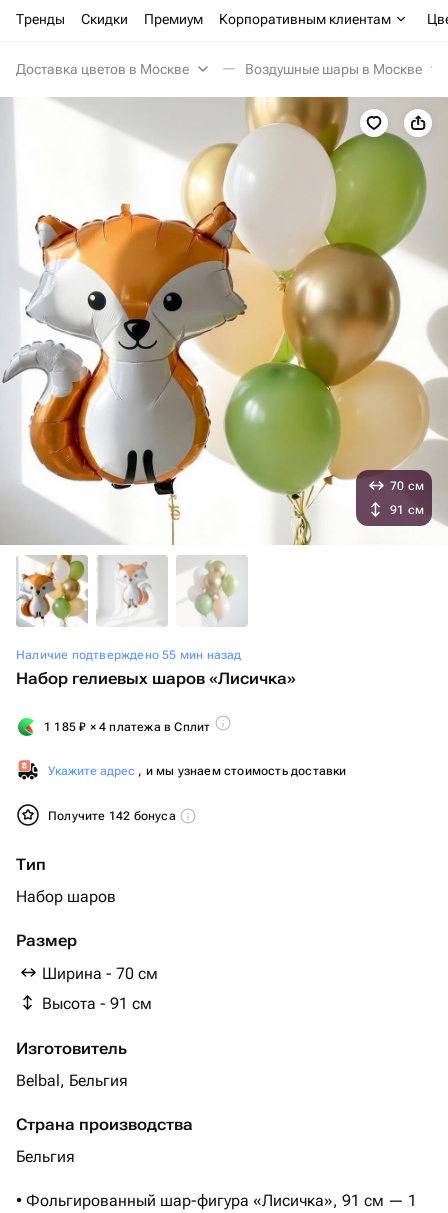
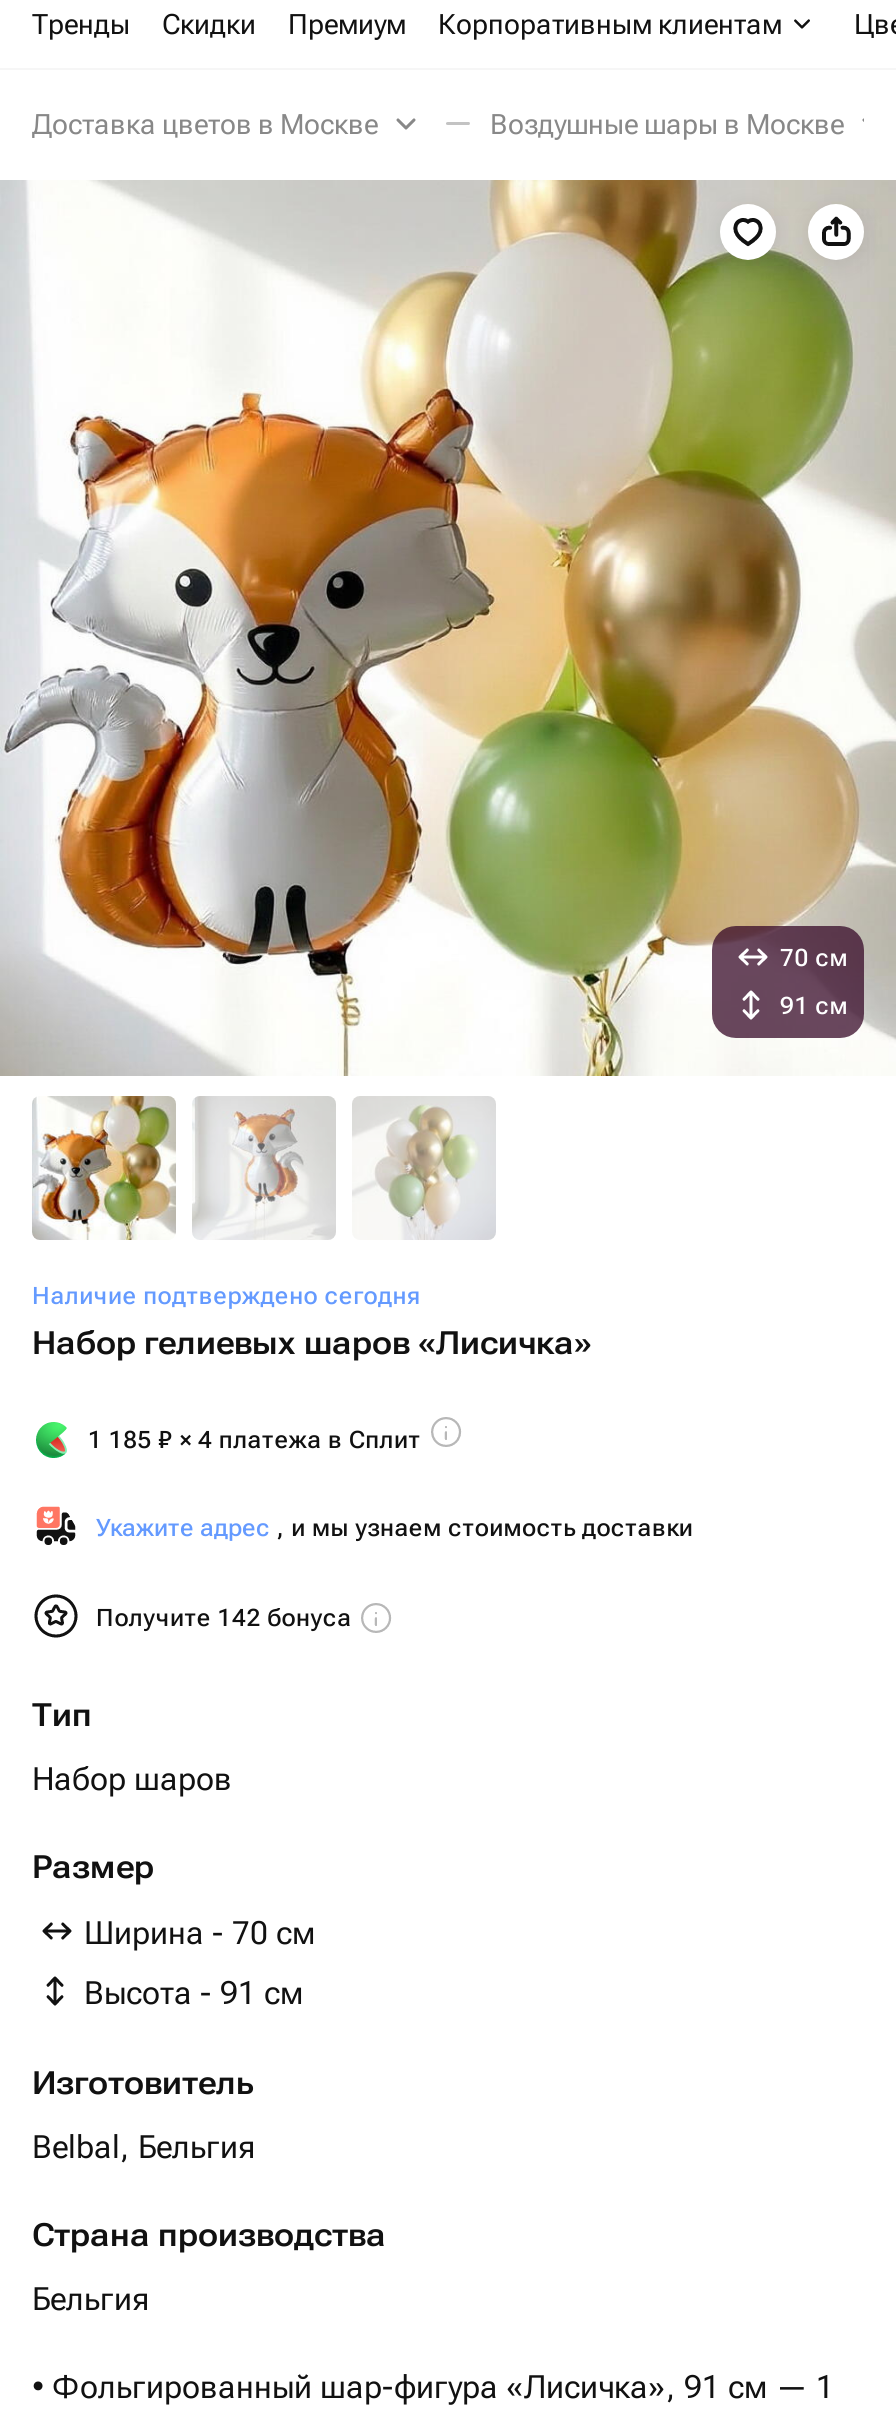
[16,648,242,662] Наличие подтверждено 55 мин назад -> [32,1282,421,1310] Наличие подтверждено сегодня

